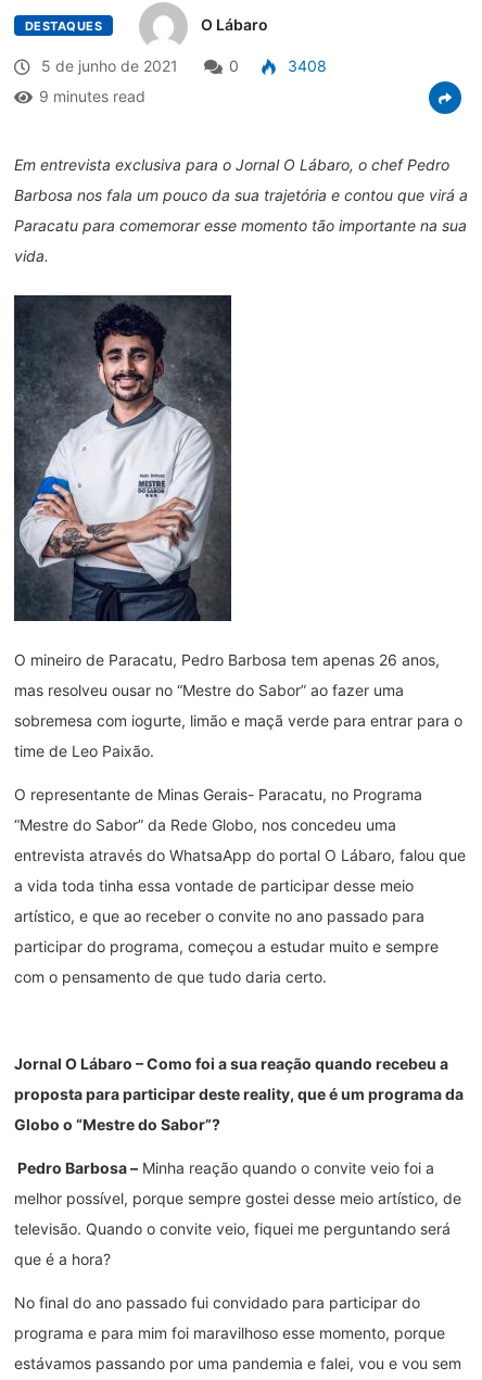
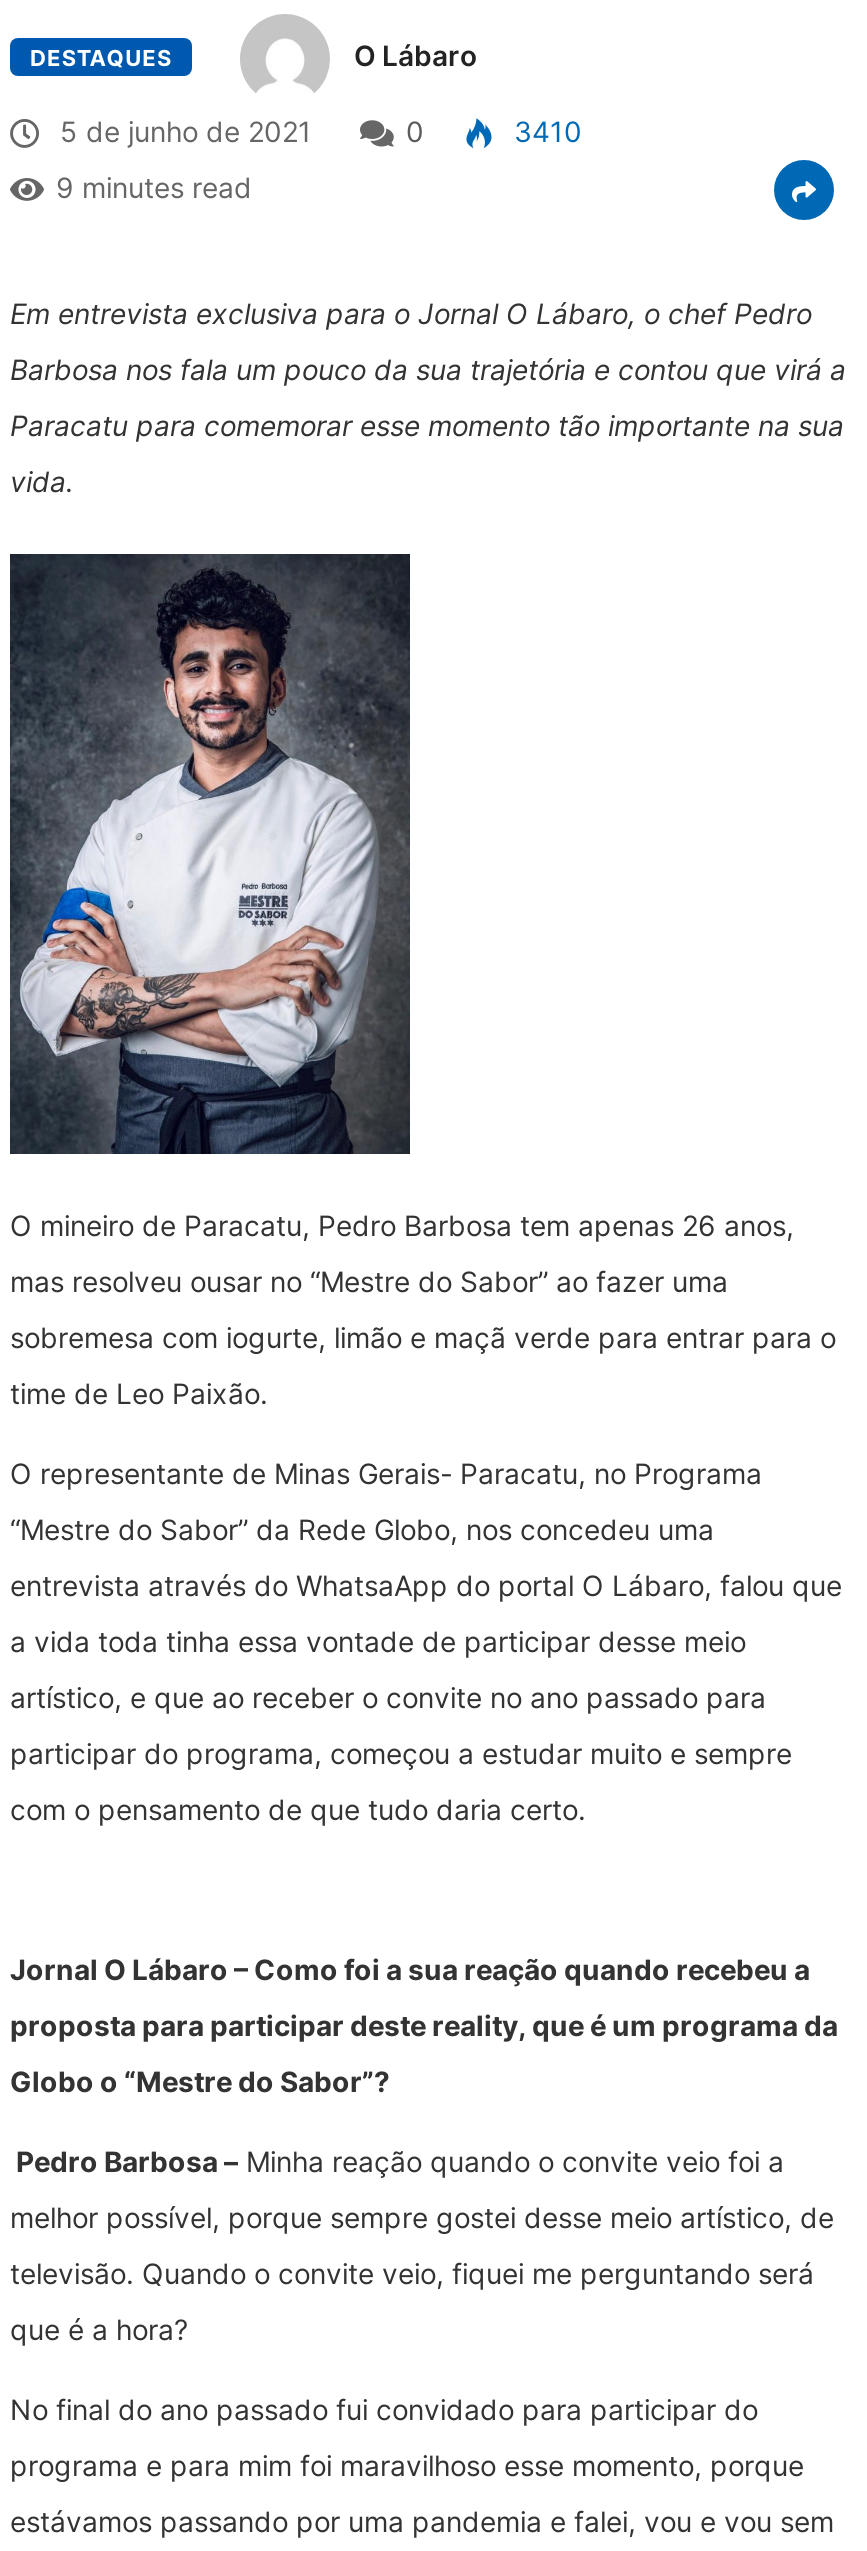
[283,56,327,74] 3408 -> [506,113,582,147] 3410

